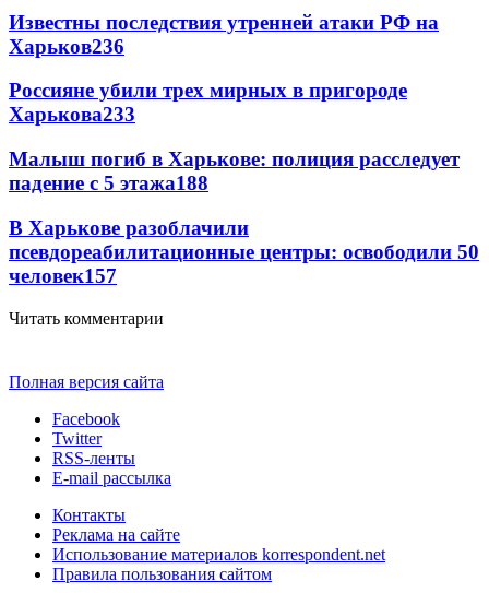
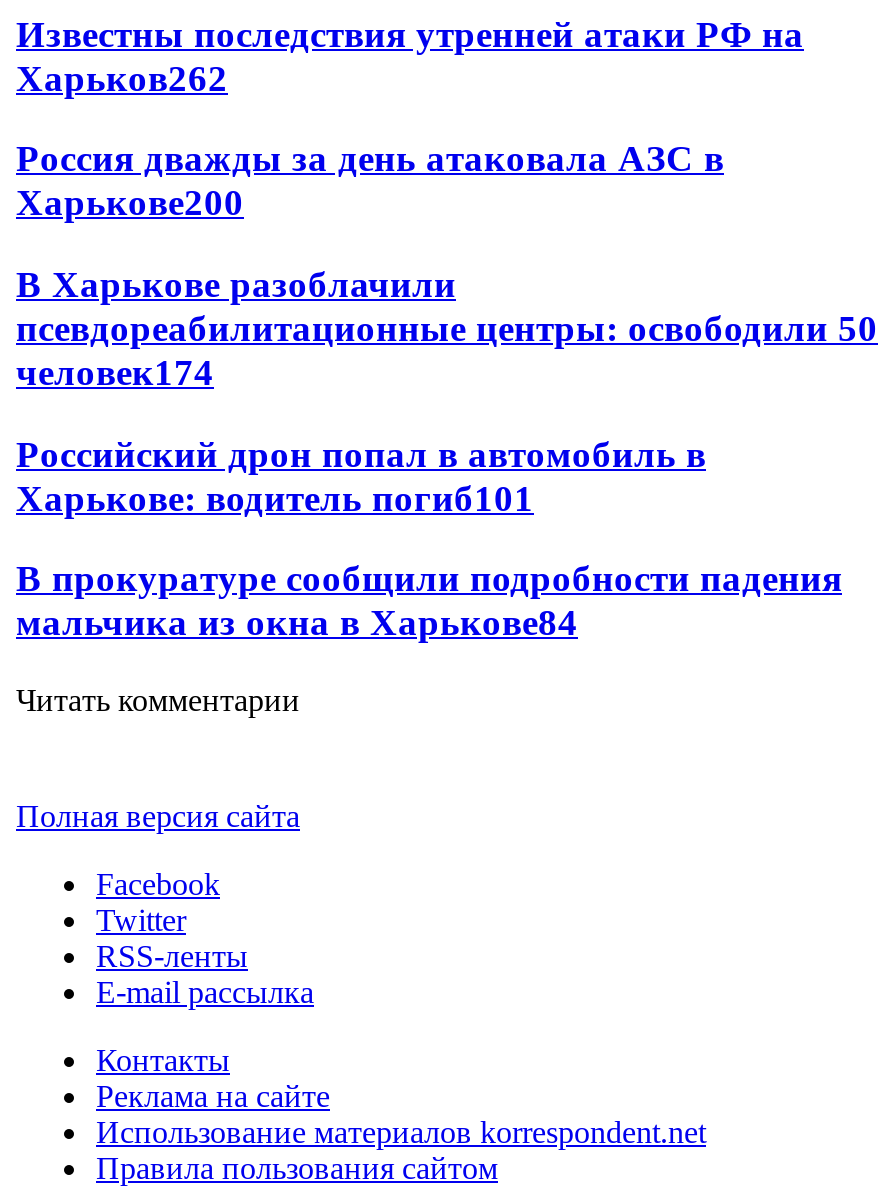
[9,35,460,194] Харьков236 | Россияне убили трех мирных в пригороде | Харькова233 | Малыш погиб в Харькове: полиция расследует | падение с 5 этажа188 -> [16,56,724,224] Харьков262 | Россия дважды за день атаковала АЗС в | Харькове200
moved [9,216,479,263] -> [16,263,878,349]: В Харькове разоблачили | псевдореабилитационные центры: освободили 50
[9,264,117,287] человек157 -> [16,351,842,644] человек174 | Российский дрон попал в автомобиль в | Харькове: водитель погиб101 | В прокуратуре сообщили подробности падения | мальчика из окна в Харькове84

